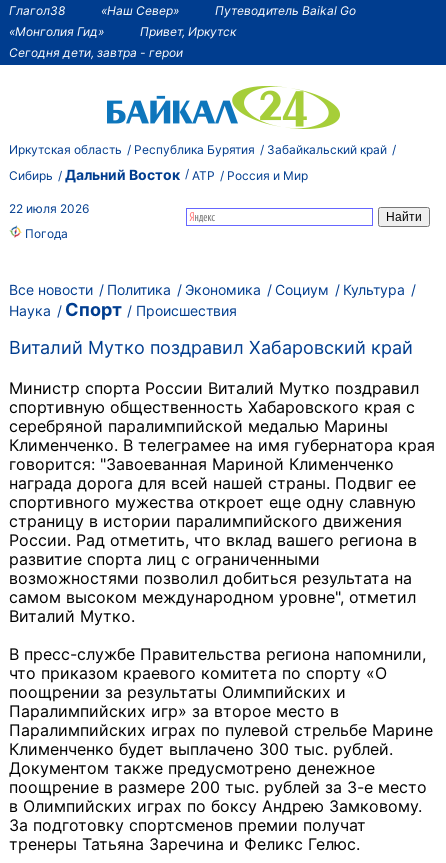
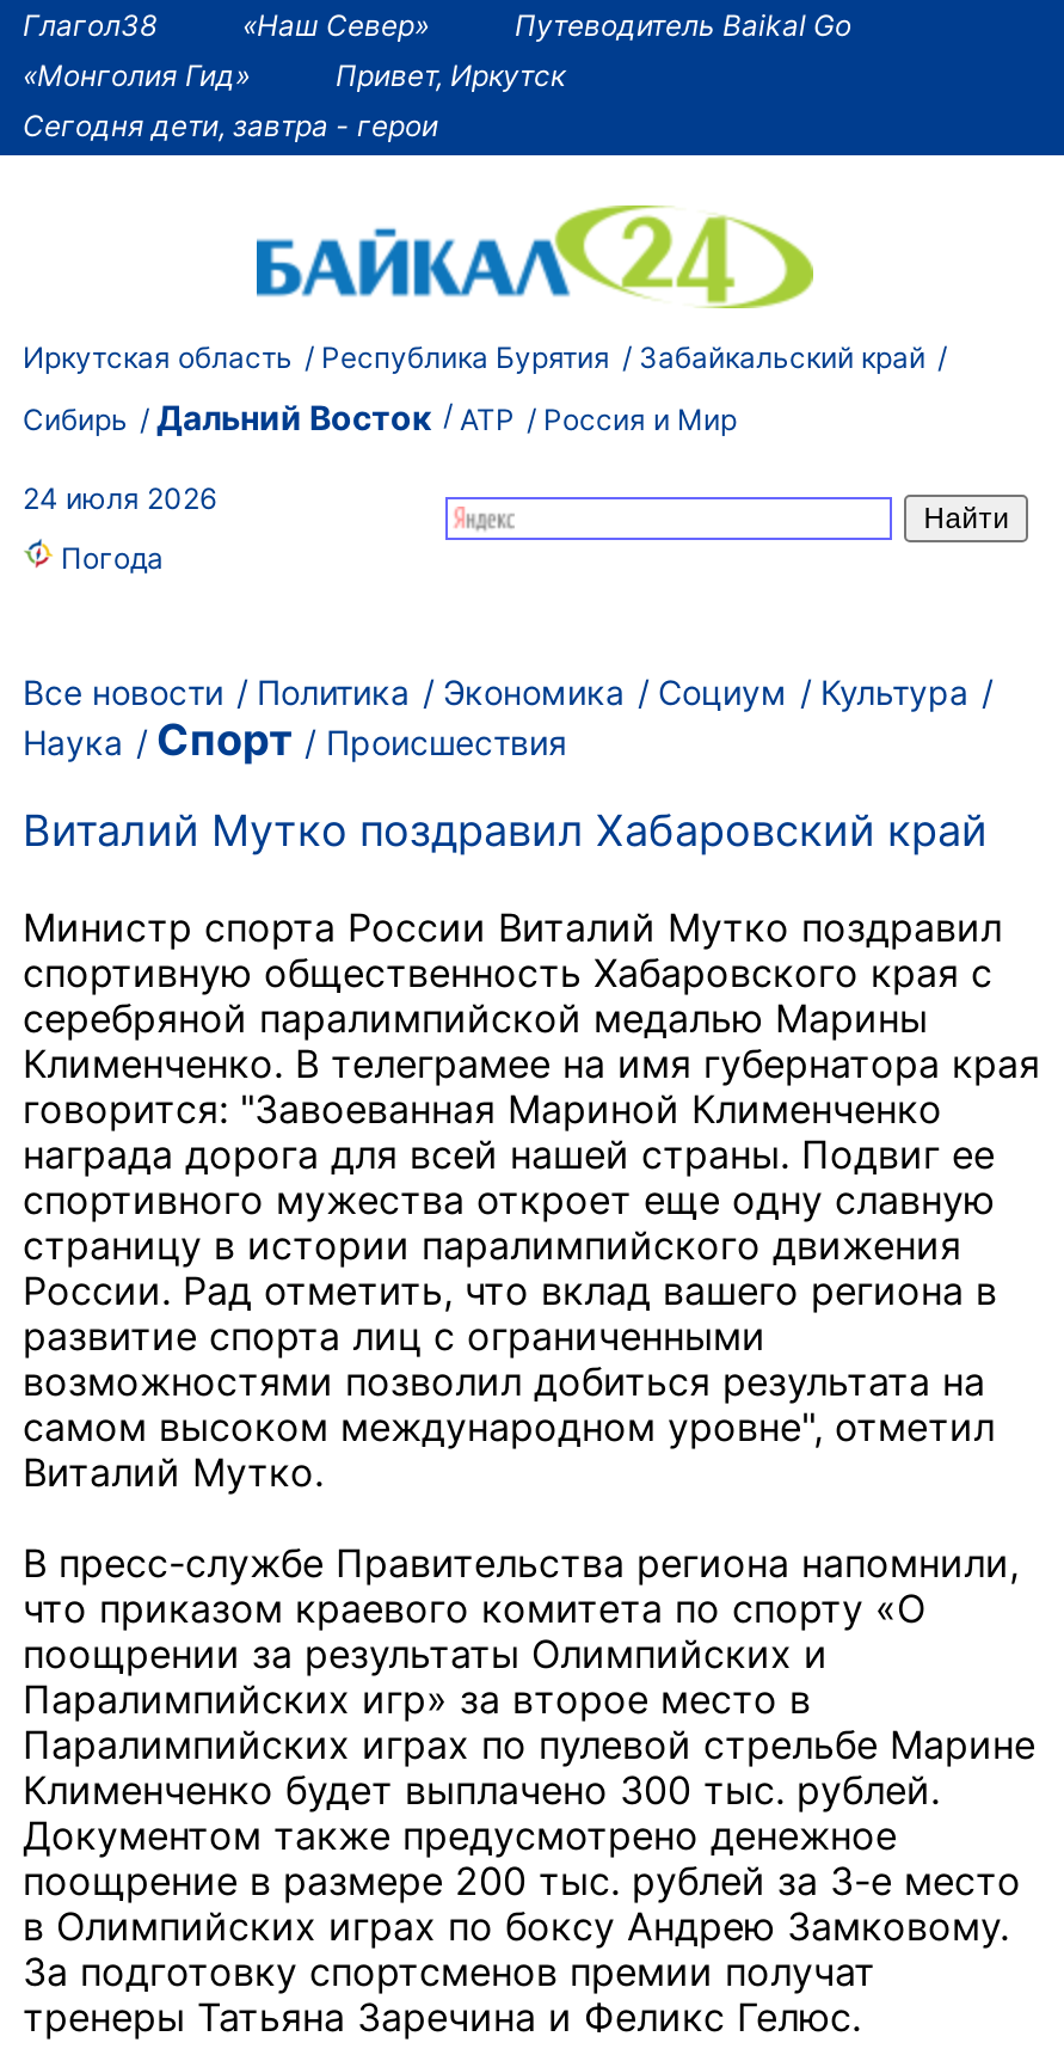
[9,201,89,216] 22 июля 2026 -> [23,480,216,516] 24 июля 2026

